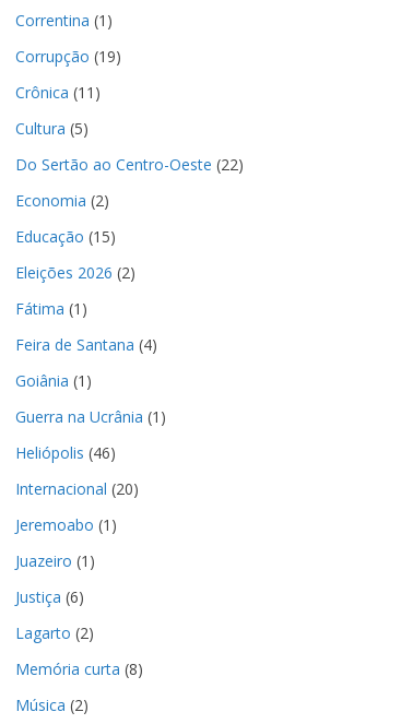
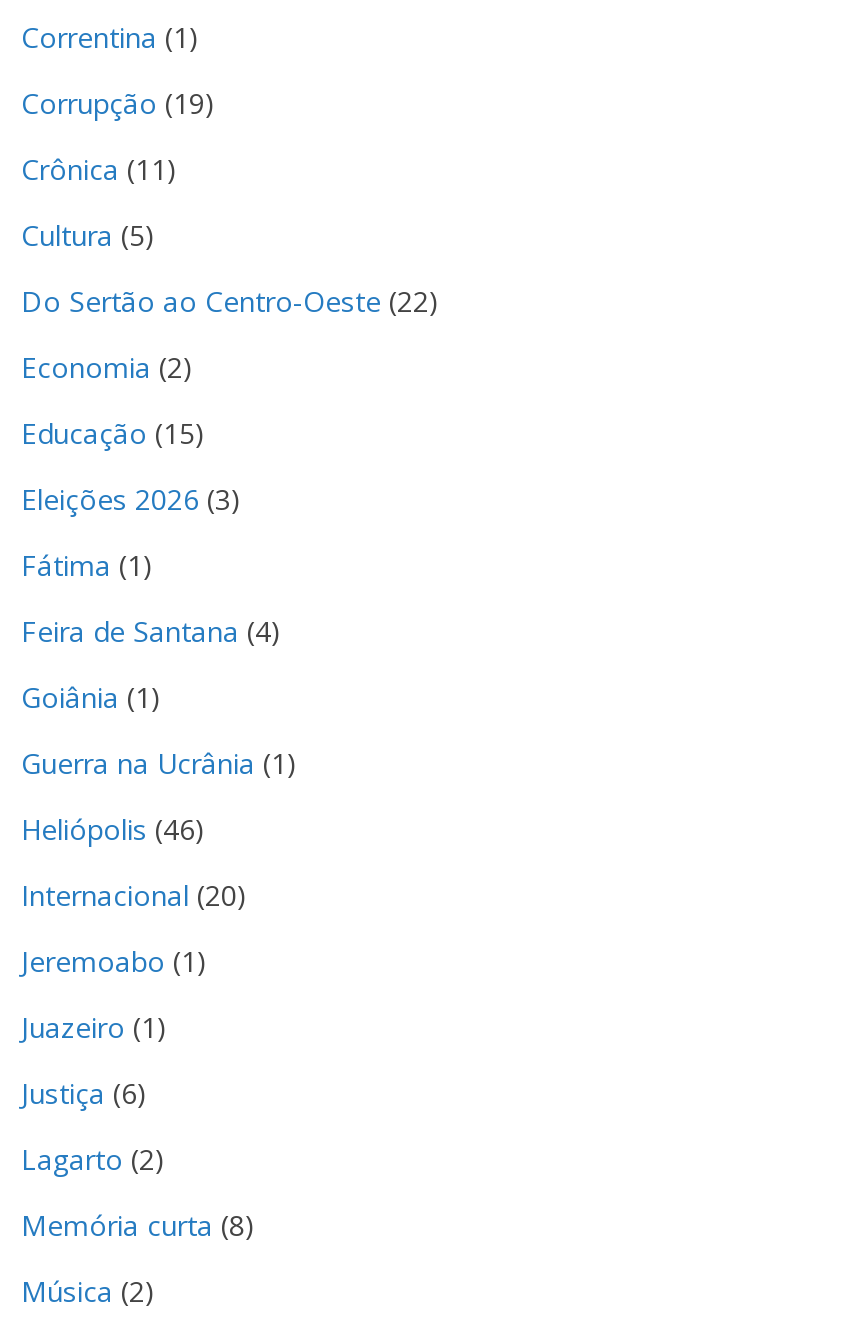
[15,263,135,283] Eleições 2026 (2) -> [21,481,241,519] Eleições 2026 (3)

